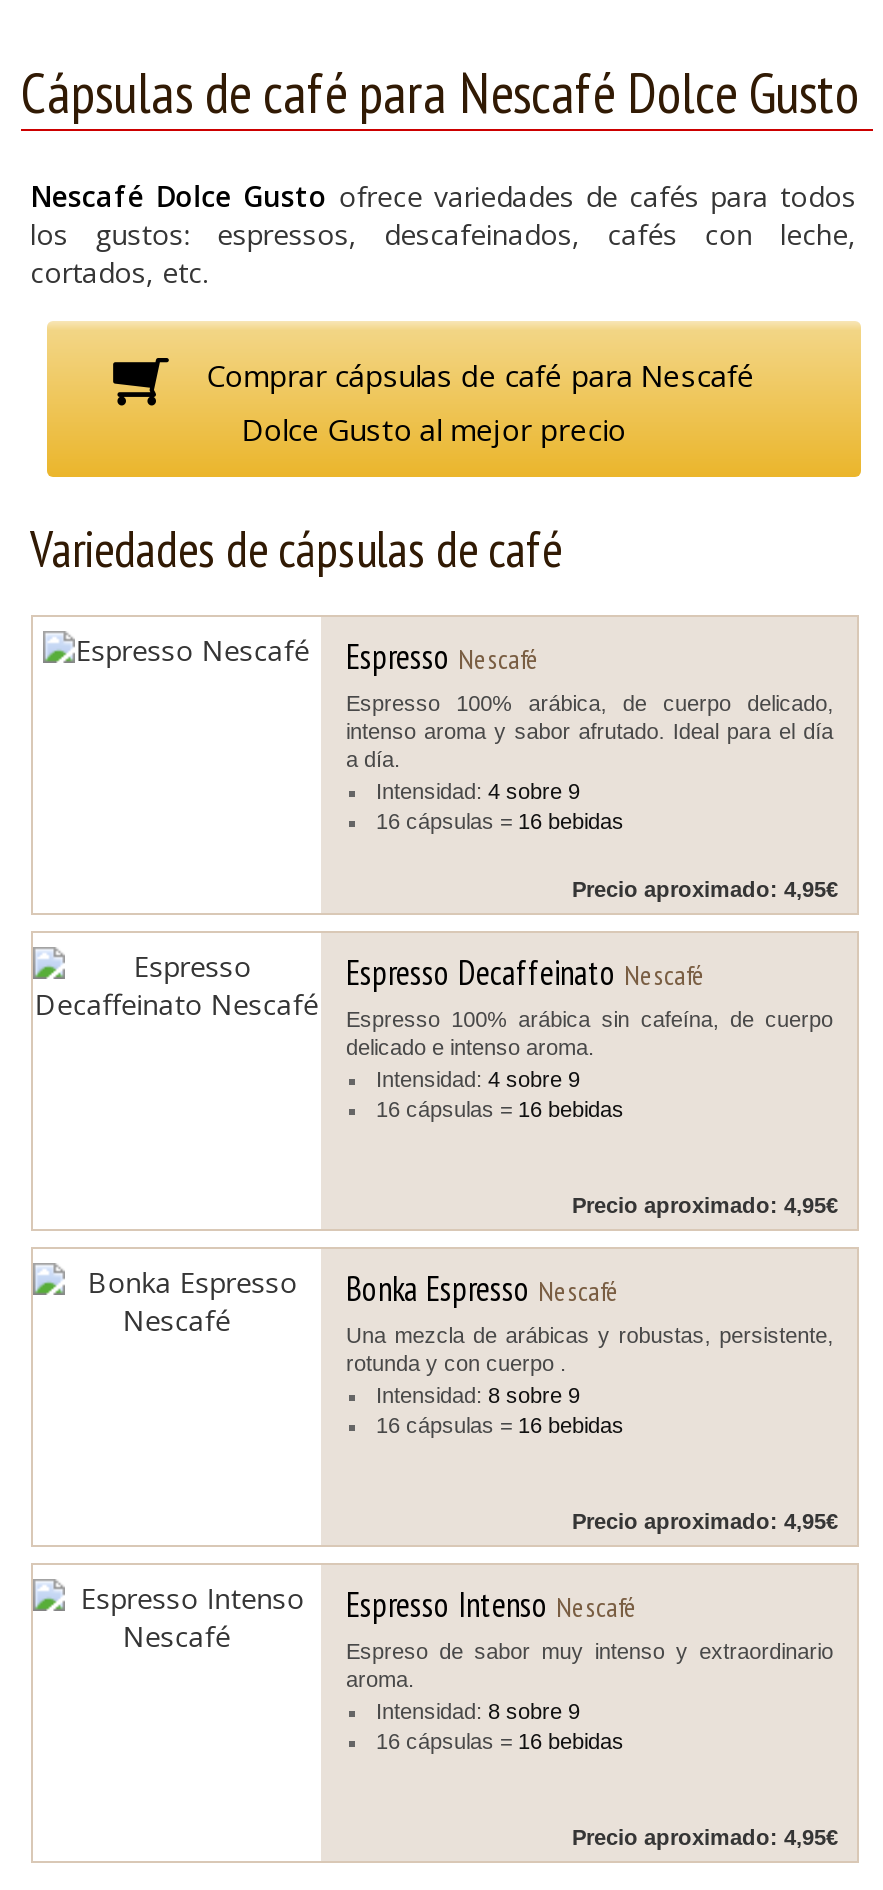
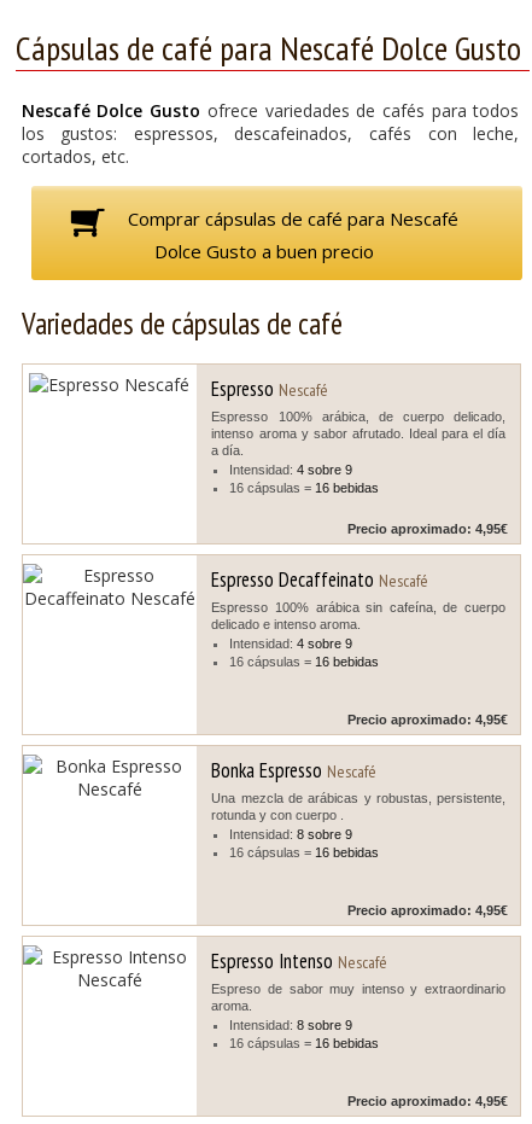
[241,409,625,449] Dolce Gusto al mejor precio -> [155,239,374,263] Dolce Gusto a buen precio

